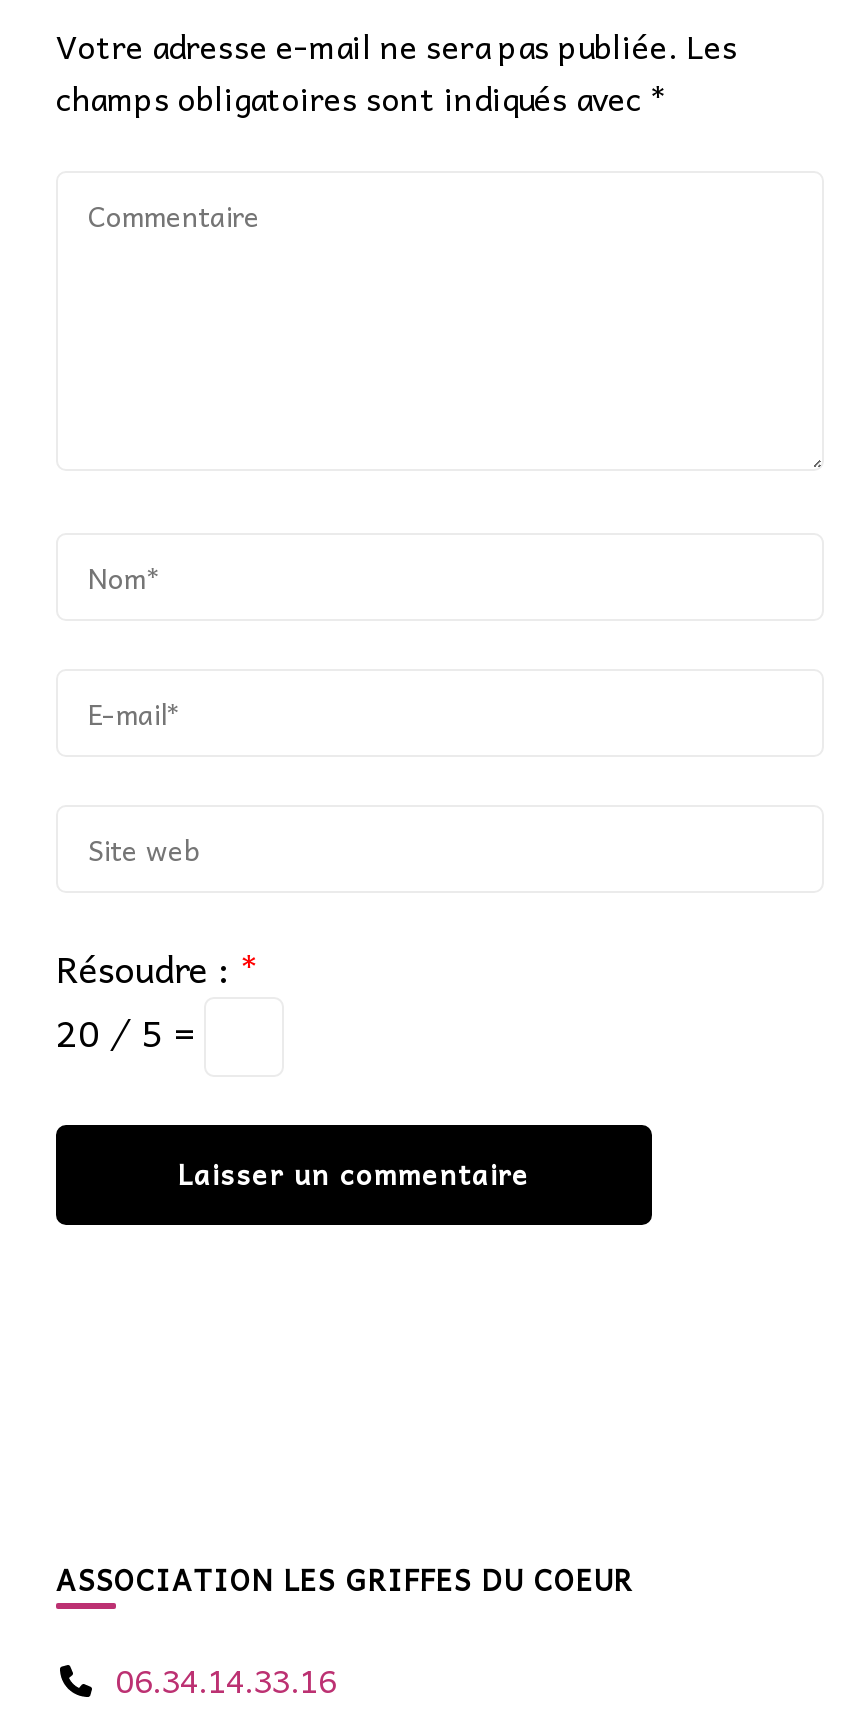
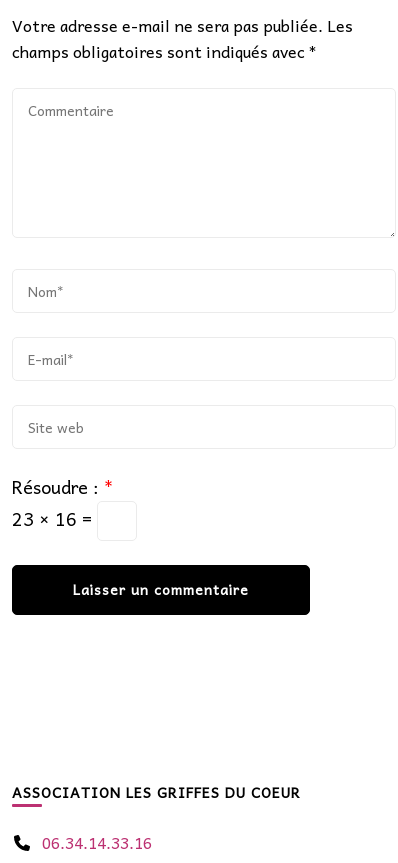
[56,1003,204,1061] 20 ⁄ 5 = -> [12,503,97,532] 23 × 16 =

